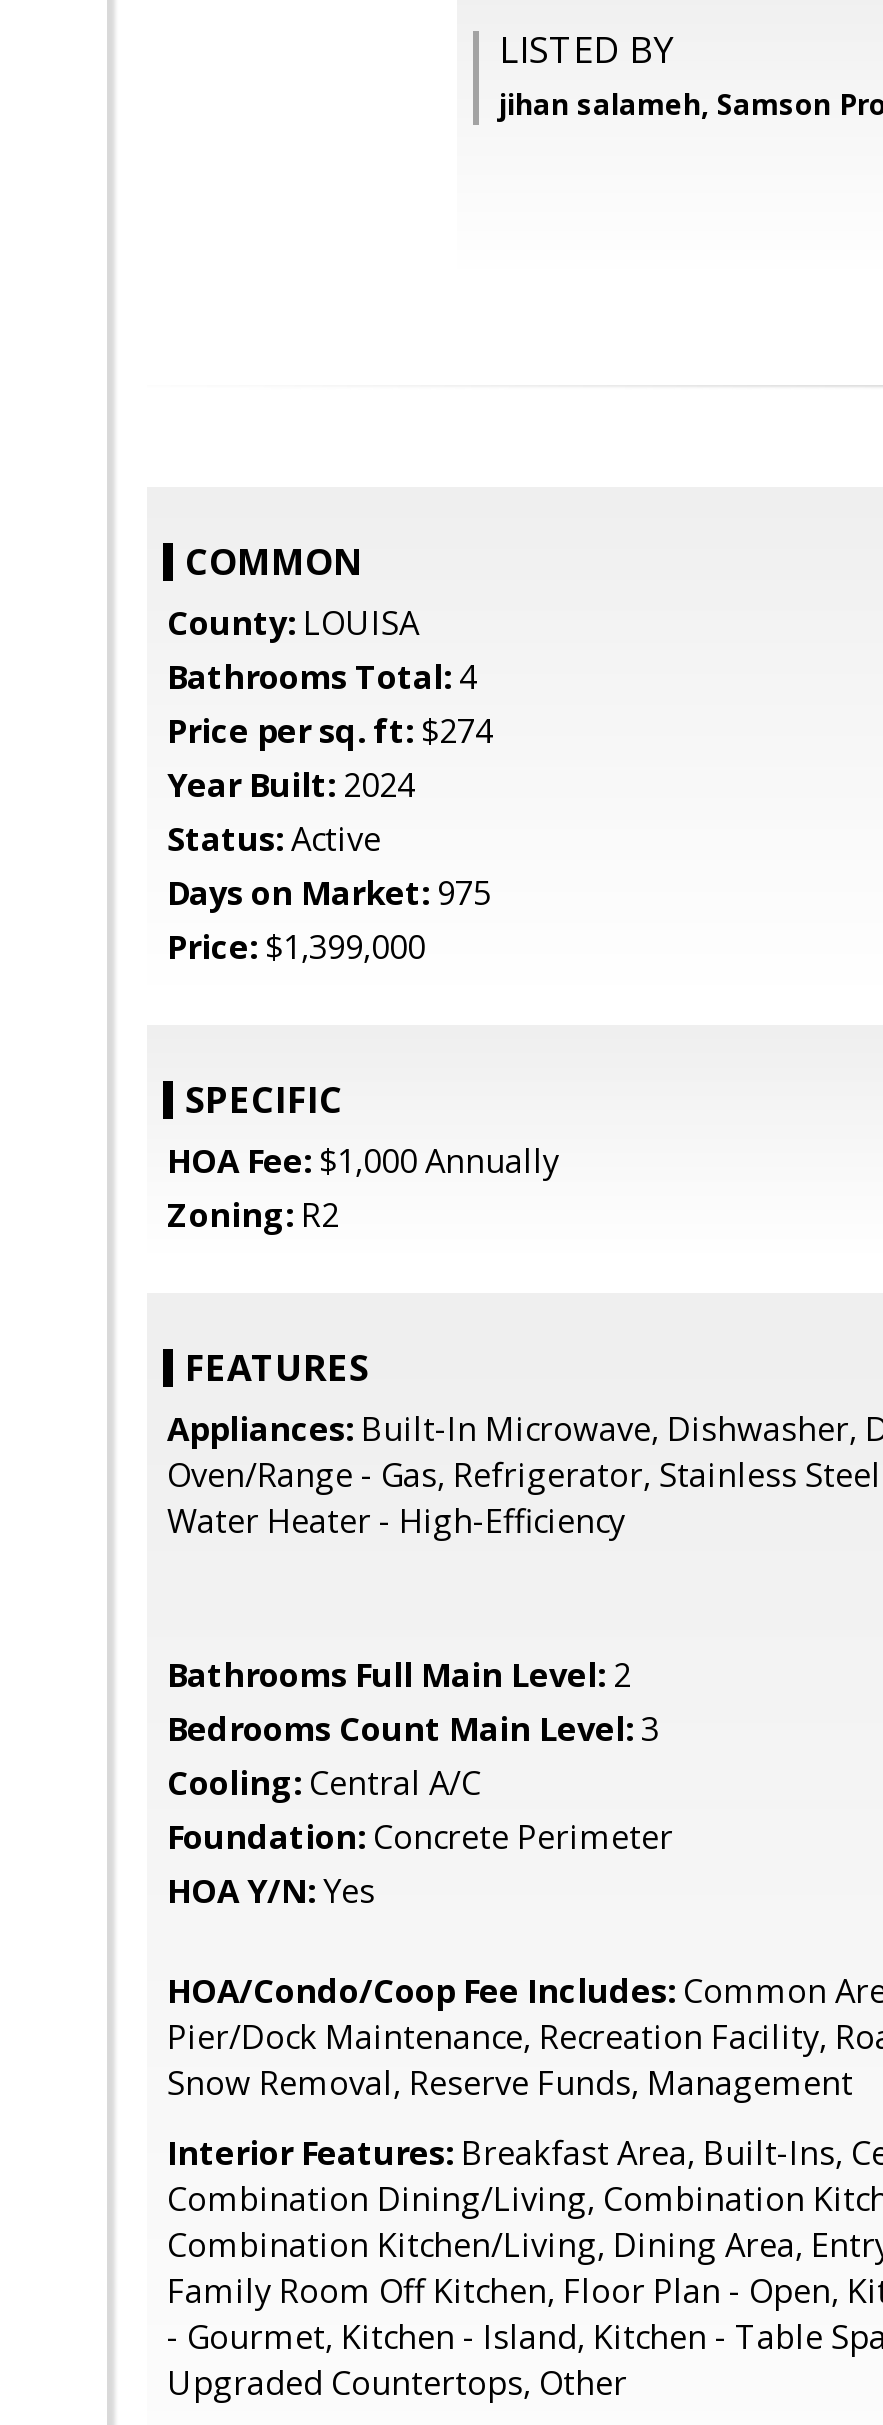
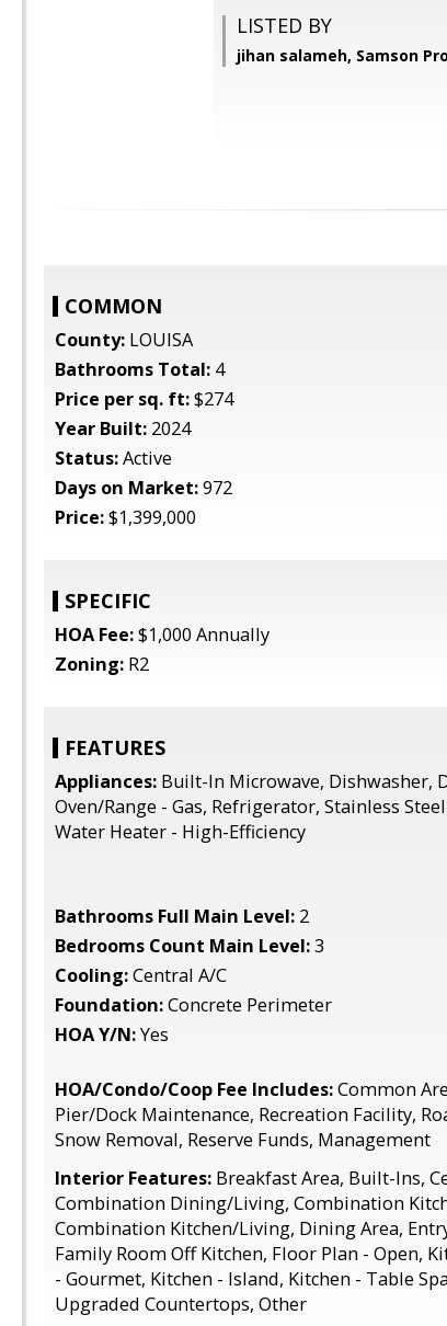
[167,871,491,915] Days on Market: 975 -> [55,476,232,500] Days on Market: 972

